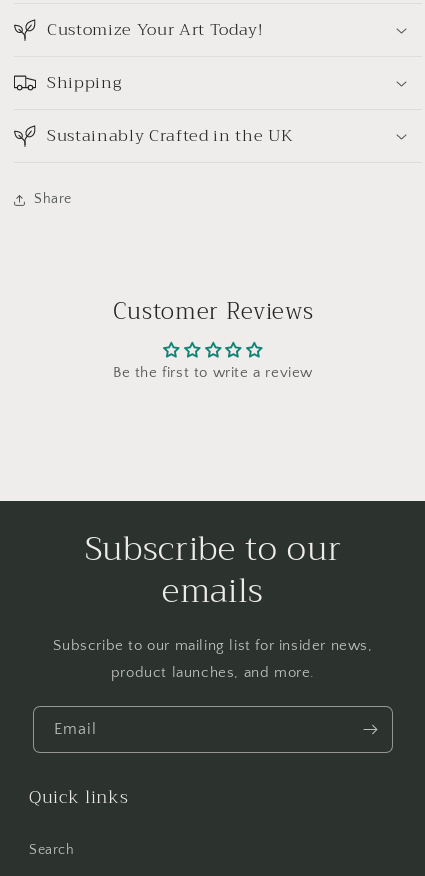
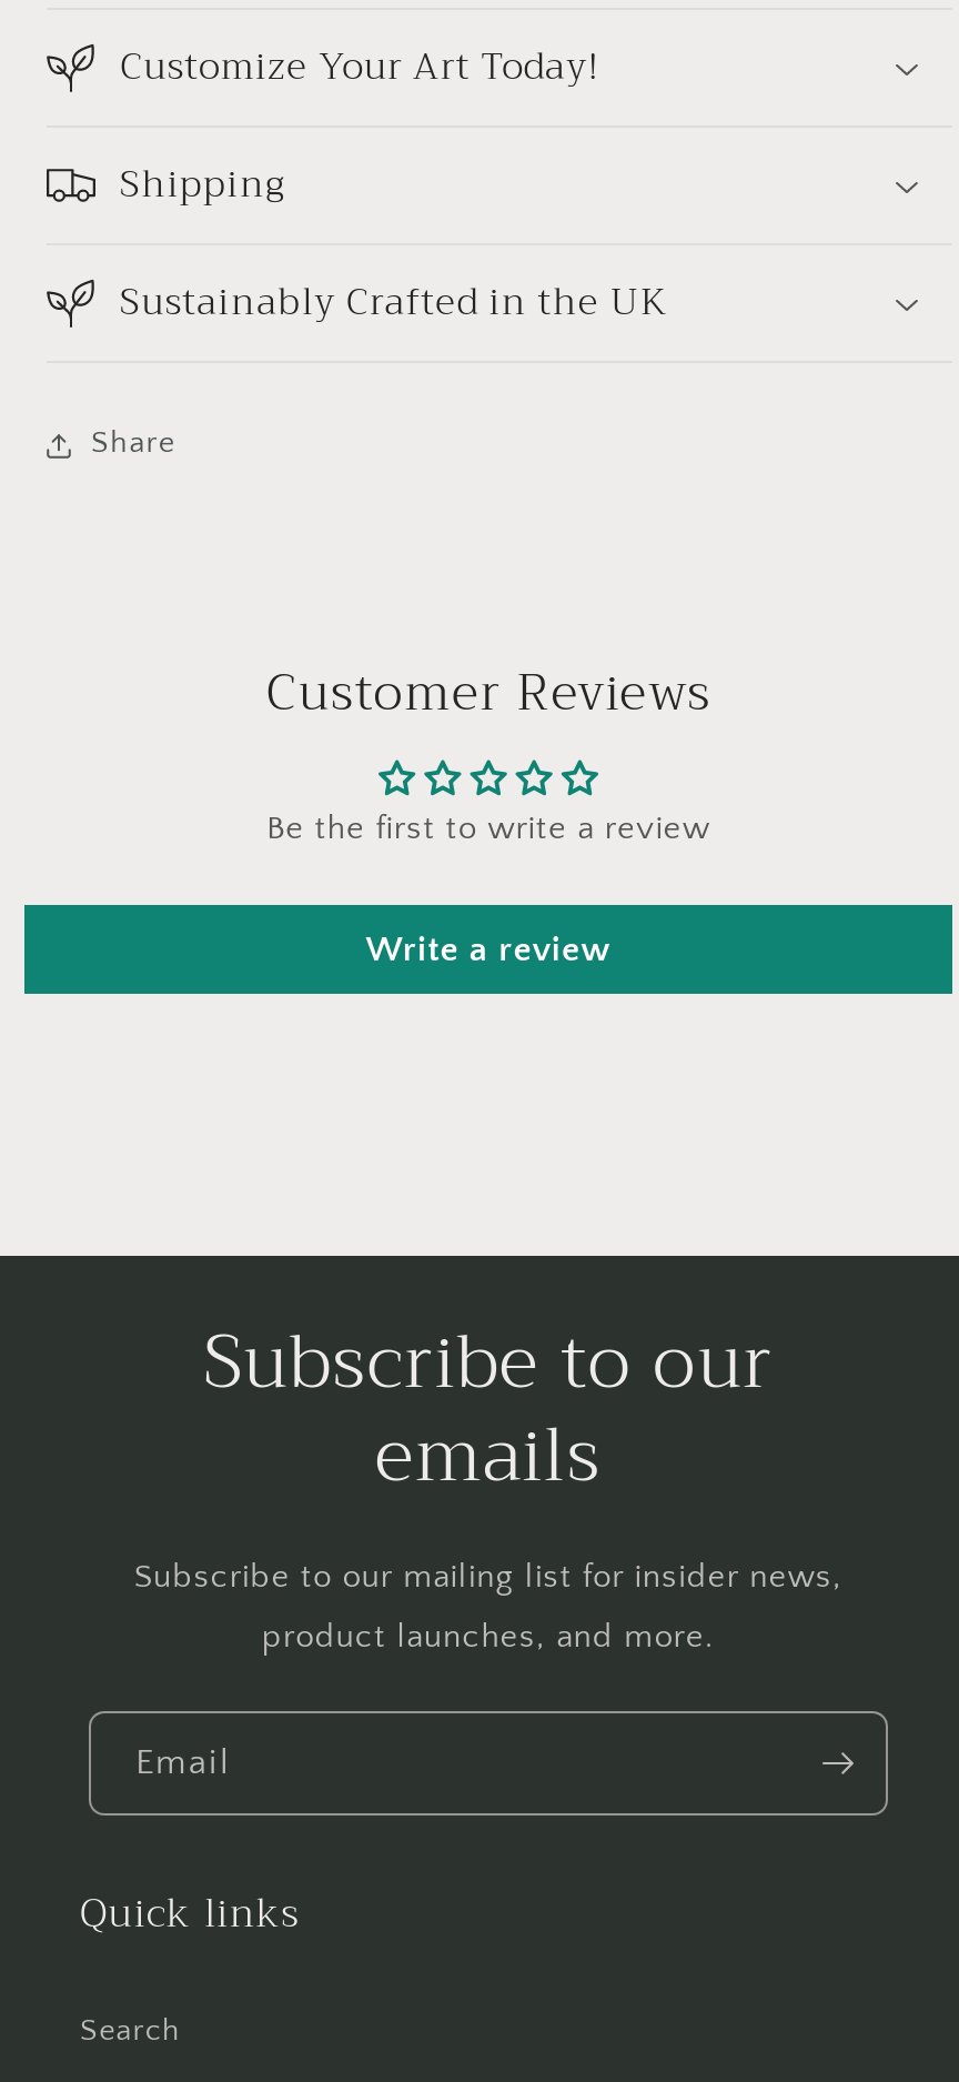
none -> [366,929,611,969] Write a review

